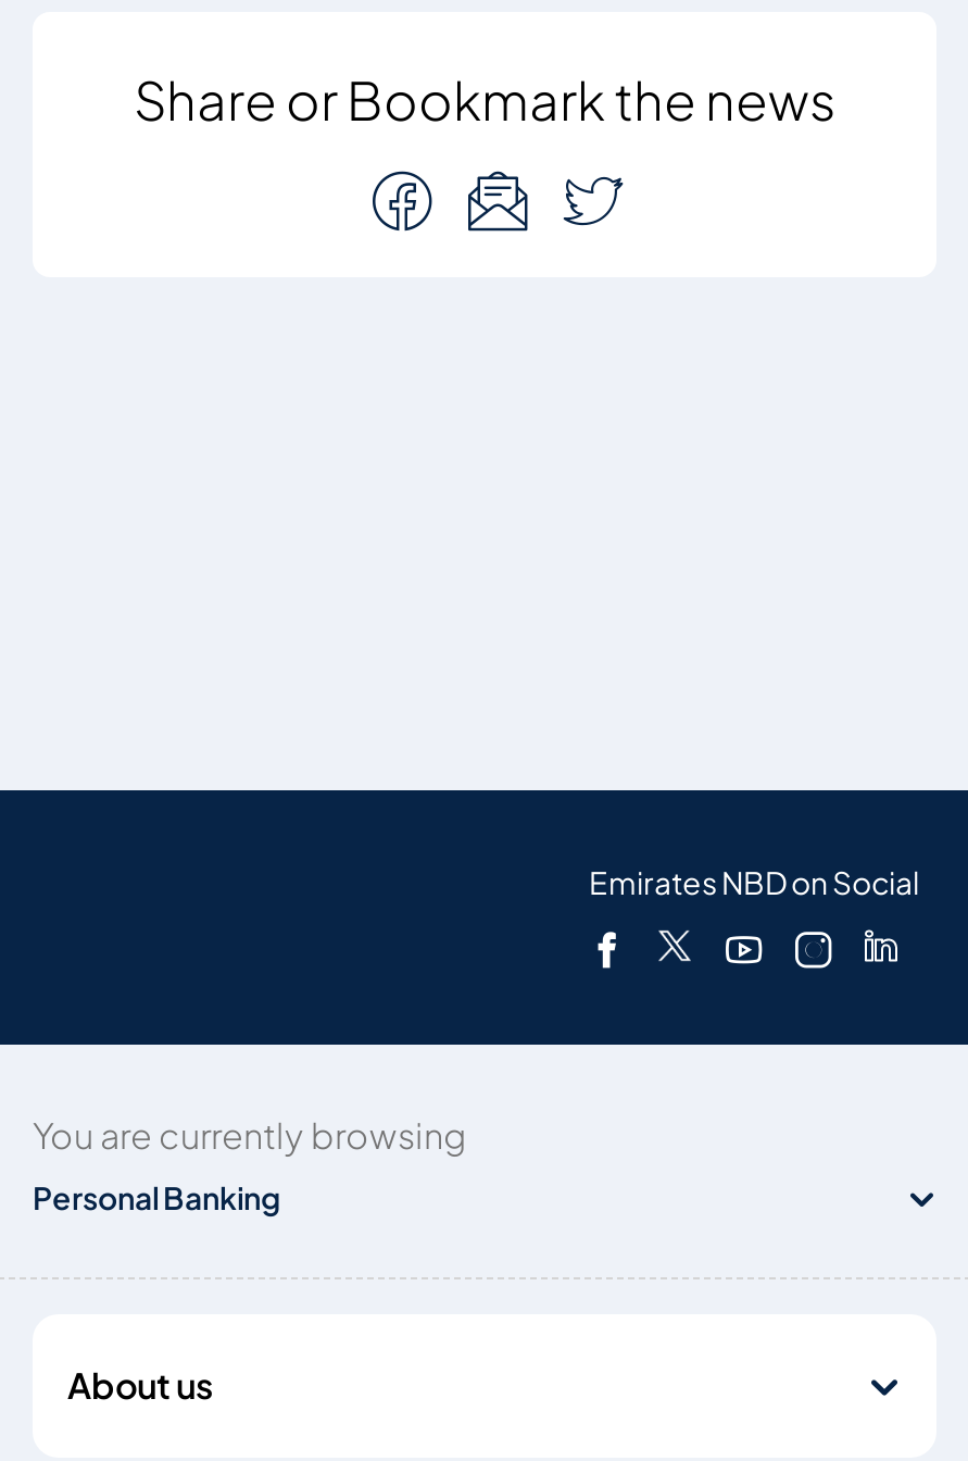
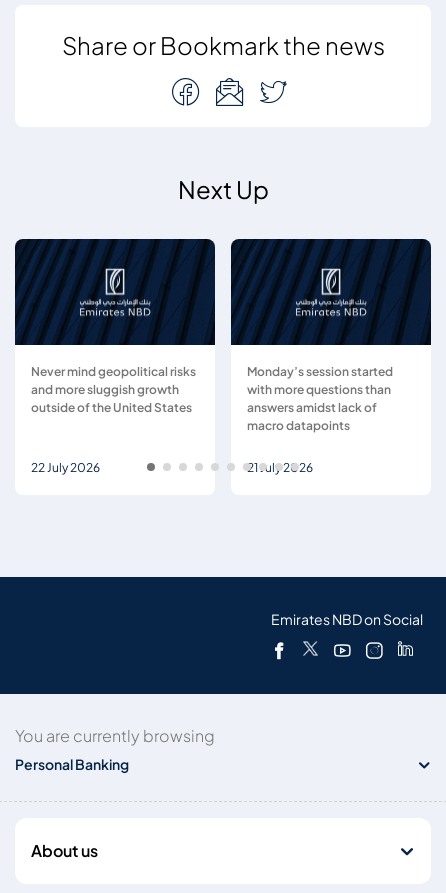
none -> [14,238,216,415] [image] | Never mind geopolitical risks | and more sluggish growth | outside of the United States
none -> [31,460,100,475] 22 July 2026
none -> [177,174,268,204] Next Up
none -> [230,238,432,475] [image] | Monday’s session started | with more questions than | answers amidst lack of | macro datapoints | 21 July 2026

